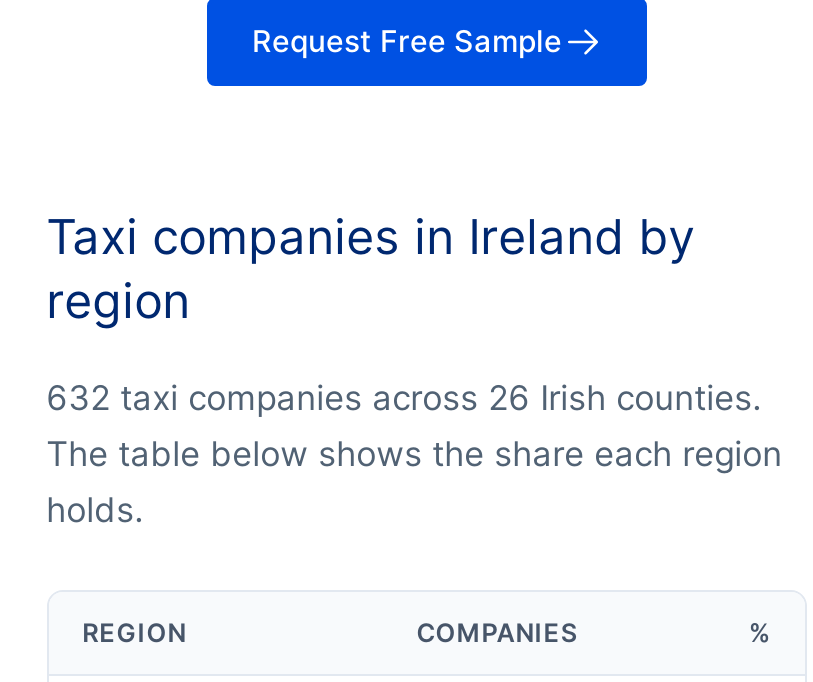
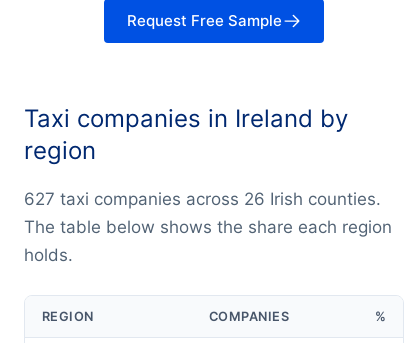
[46,378,762,418] 632 taxi companies across 26 Irish counties. -> [24,189,381,209] 627 taxi companies across 26 Irish counties.

